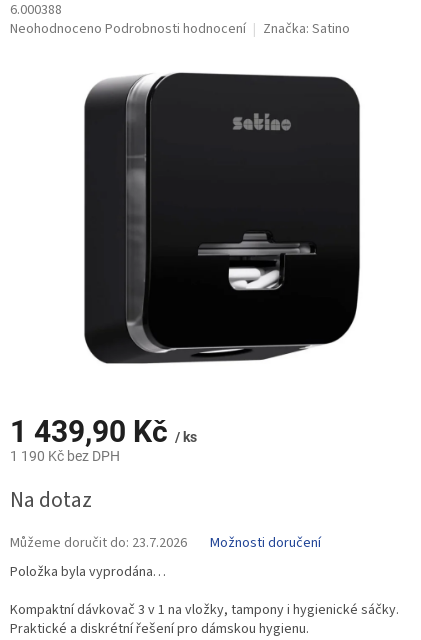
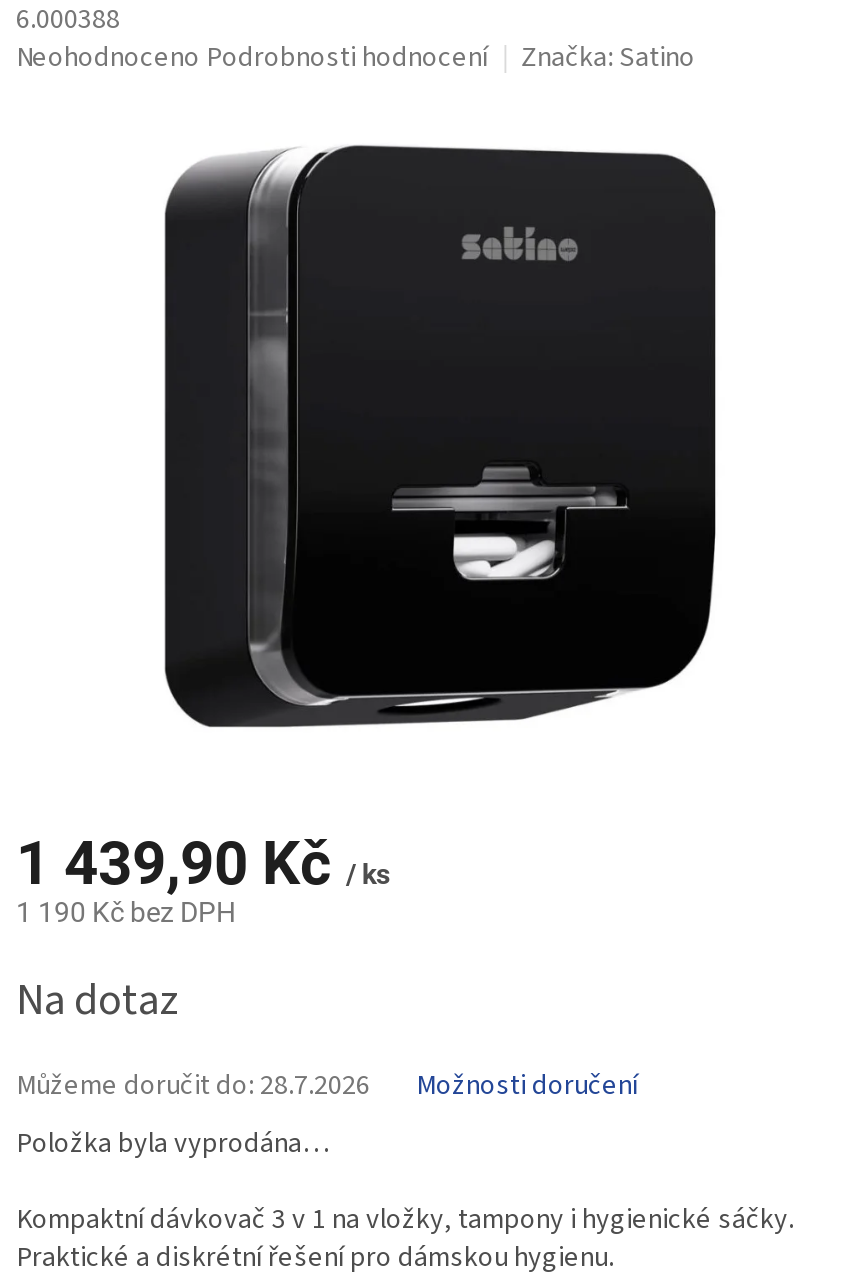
[10,533,187,553] Můžeme doručit do: 23.7.2026 -> [16,1067,370,1107] Můžeme doručit do: 28.7.2026

